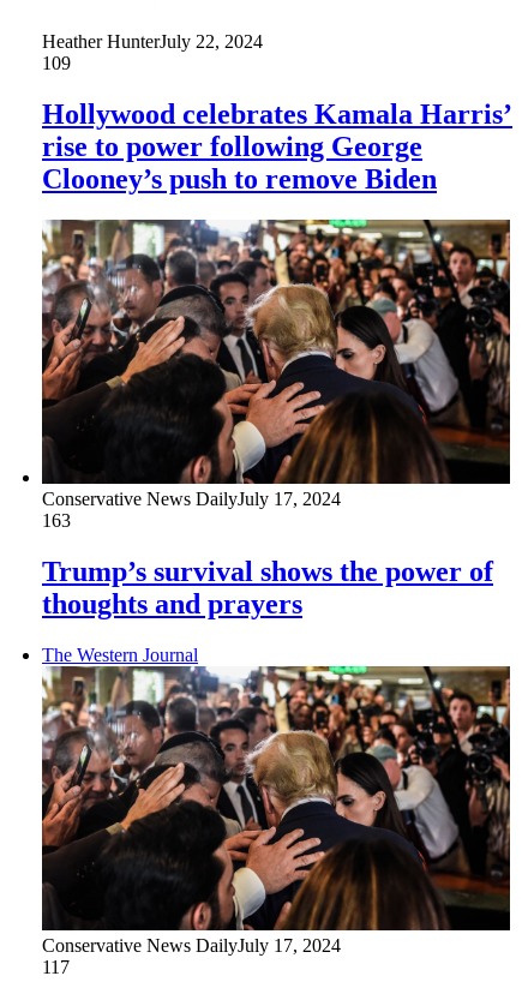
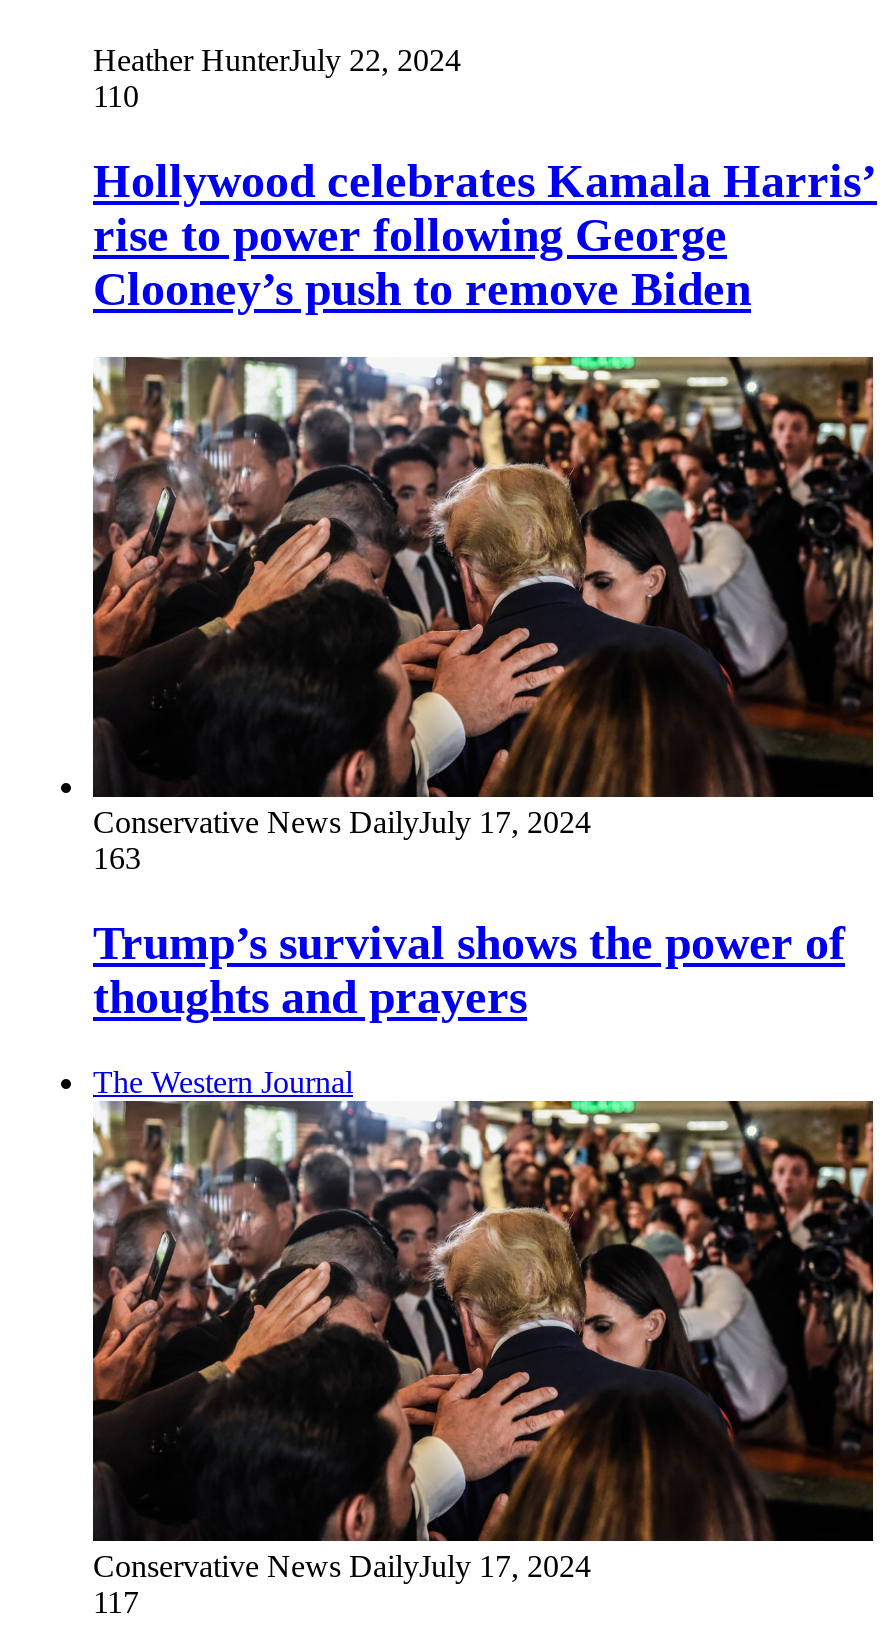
[42,53,71,73] 109 -> [93,79,139,113] 110

